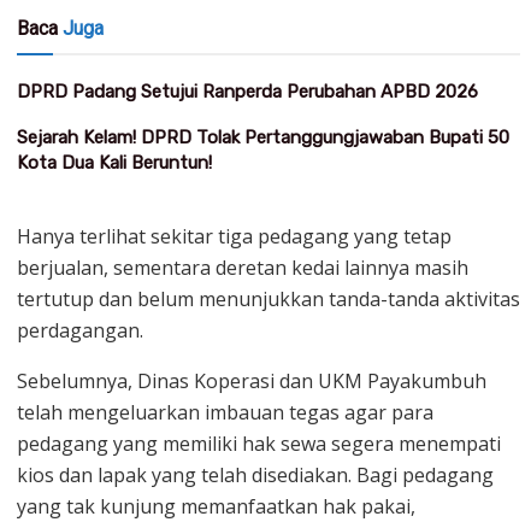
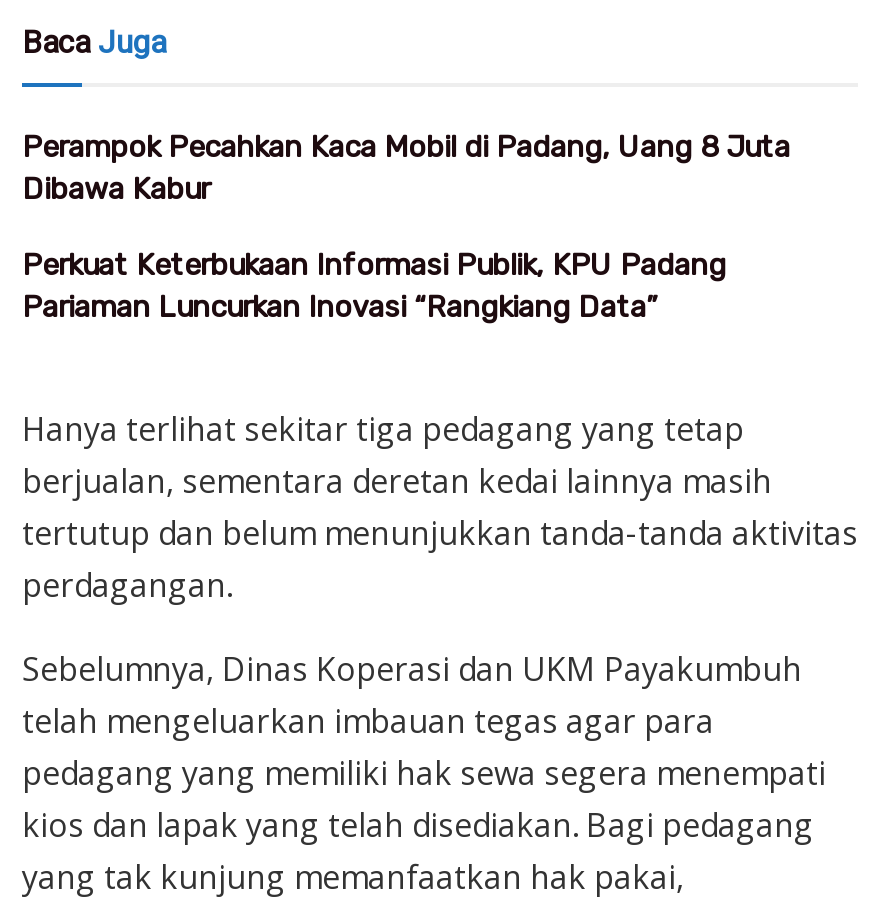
[17,80,478,102] DPRD Padang Setujui Ranperda Perubahan APBD 2026 -> [22,128,790,206] Perampok Pecahkan Kaca Mobil di Padang, Uang 8 Juta | Dibawa Kabur
[17,126,509,173] Sejarah Kelam! DPRD Tolak Pertanggungjawaban Bupati 50 | Kota Dua Kali Beruntun! -> [22,246,726,324] Perkuat Keterbukaan Informasi Publik, KPU Padang | Pariaman Luncurkan Inovasi “Rangkiang Data”

